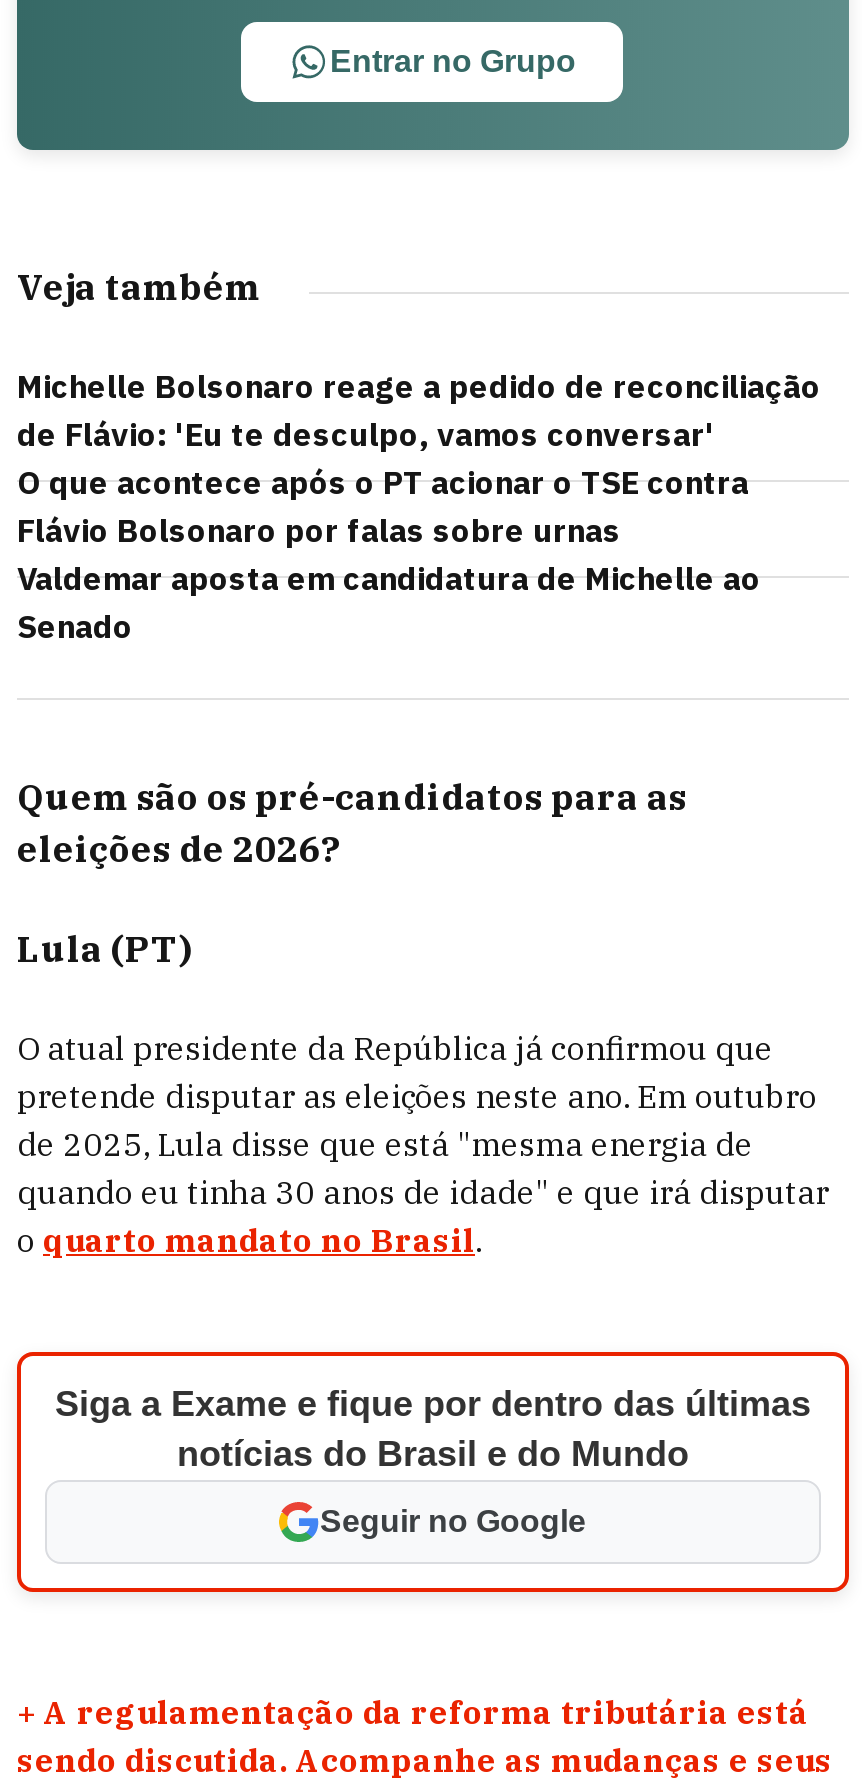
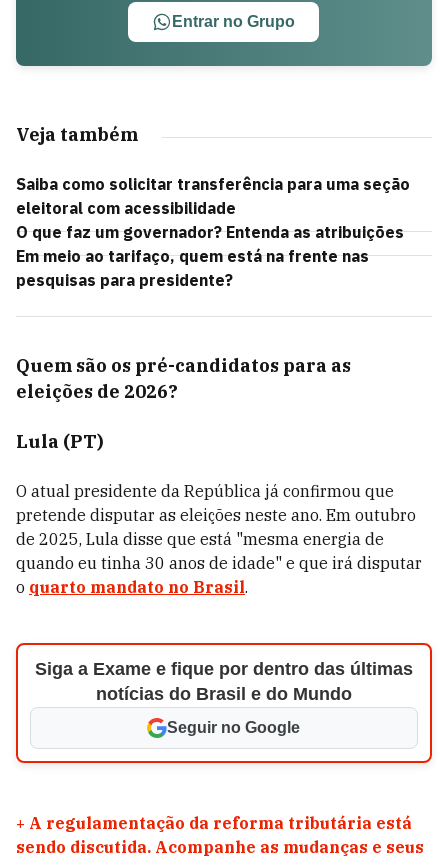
[17,366,821,646] Michelle Bolsonaro reage a pedido de reconciliação | de Flávio: 'Eu te desculpo, vamos conversar' | O que acontece após o PT acionar o TSE contra | Flávio Bolsonaro por falas sobre urnas | Valdemar aposta em candidatura de Michelle ao | Senado -> [16,174,410,290] Saiba como solicitar transferência para uma seção | eleitoral com acessibilidade | O que faz um governador? Entenda as atribuições | Em meio ao tarifaço, quem está na frente nas | pesquisas para presidente?

